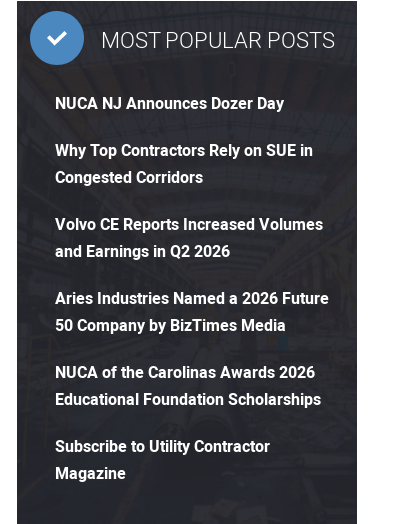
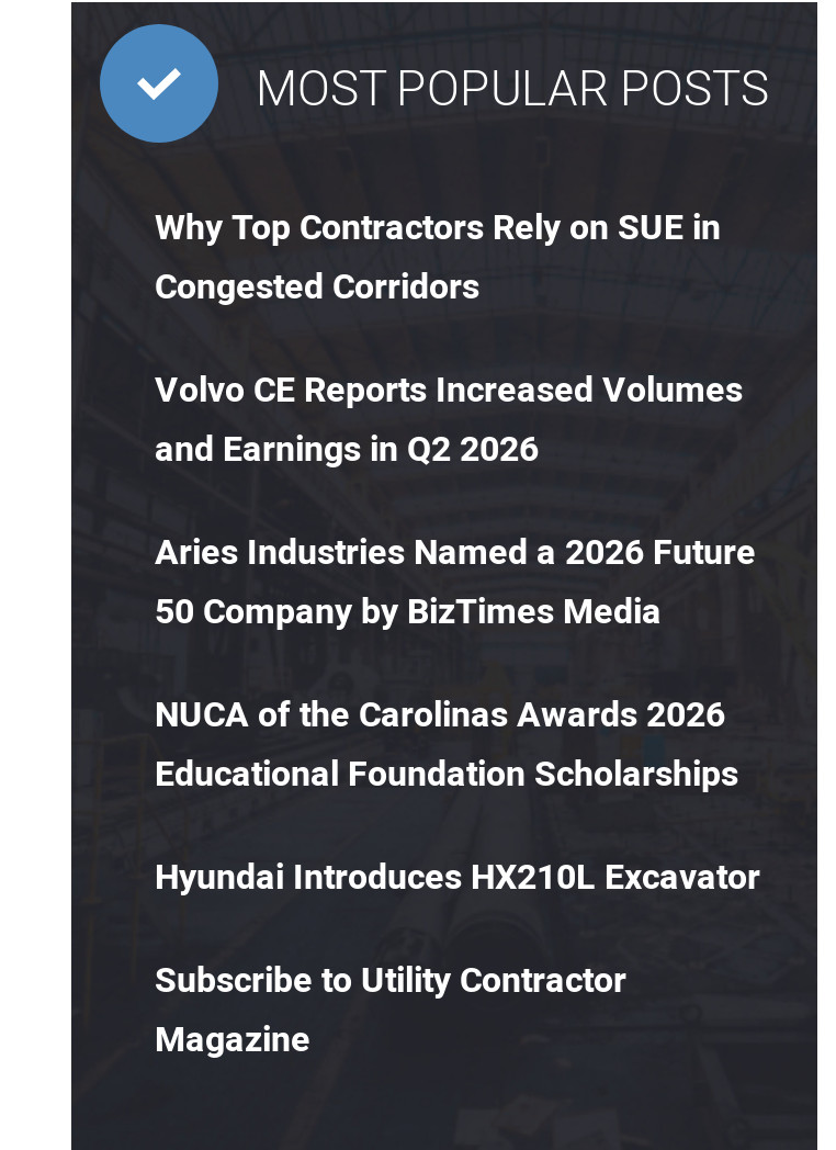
[55,92,284,116] NUCA NJ Announces Dozer Day -> none
moved [55,139,356,412] -> [155,201,815,800]: [image] | Why Top Contractors Rely on SUE in | Congested Corridors | ... | NUCA of the Carolinas Awards 2026 | Educational Foundation Scholarships
none -> [155,851,760,904] Hyundai Introduces HX210L Excavator

